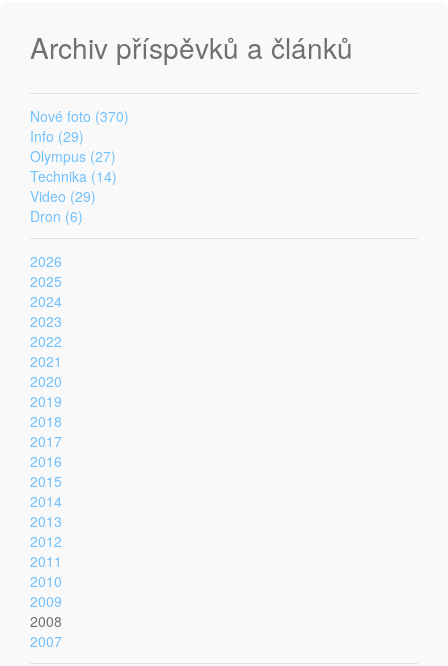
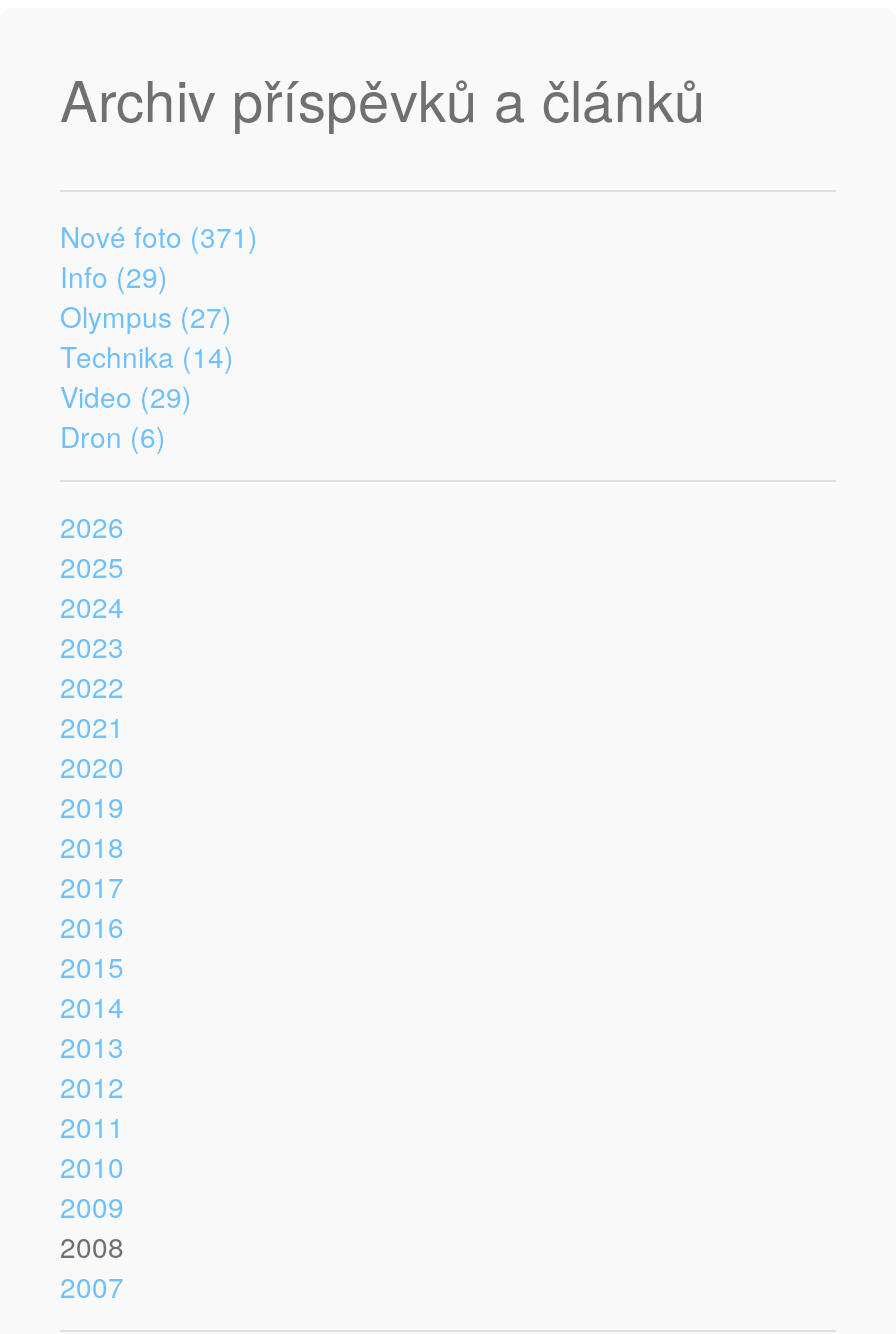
[30,105,129,125] Nové foto (370) -> [60,215,258,255] Nové foto (371)

